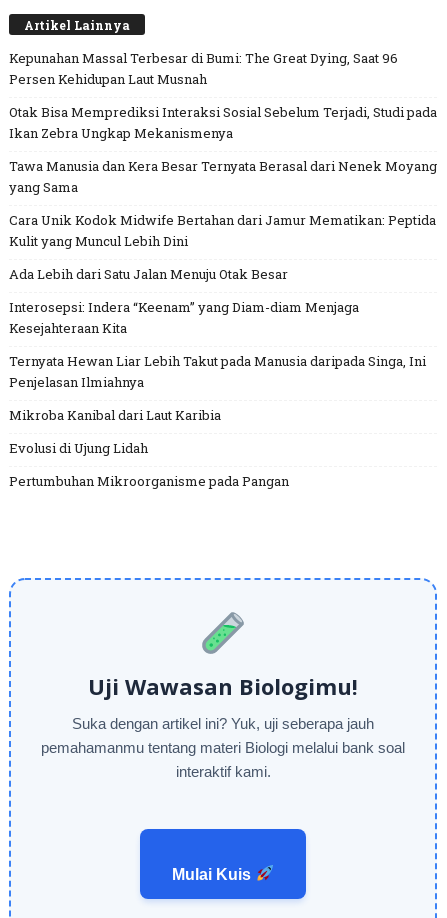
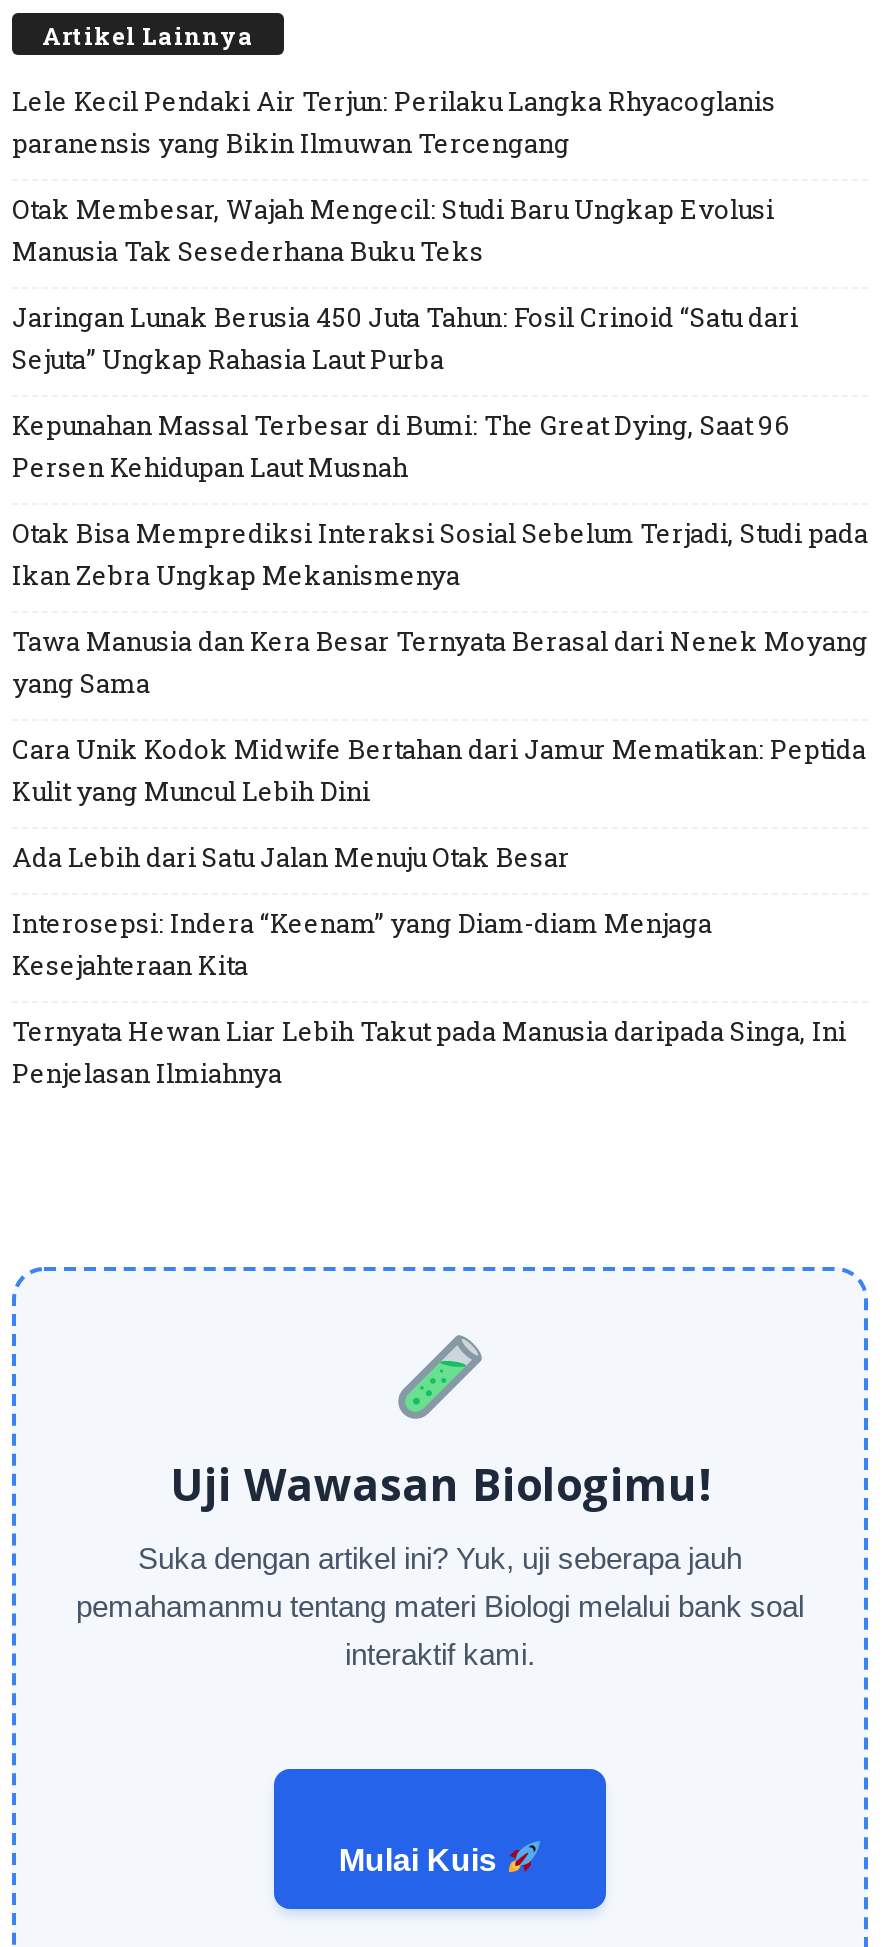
none -> [12,83,798,377] Lele Kecil Pendaki Air Terjun: Perilaku Langka Rhyacoglanis | paranensis yang Bikin Ilmuwan Tercengang | Otak Membesar, Wajah Mengecil: Studi Baru Ungkap Evolusi | Manusia Tak Sesederhana Buku Teks | Jaringan Lunak Berusia 450 Juta Tahun: Fosil Crinoid “Satu dari | Sejuta” Ungkap Rahasia Laut Purba
moved [9,49,437,391] -> [12,407,868,1091]: Kepunahan Massal Terbesar di Bumi: The Great Dying, Saat 96 | Persen Kehidupan Laut Musnah | Otak Bisa Memprediksi Interaksi Sosial Sebelum Terjadi, Studi pada | ... | Ternyata Hewan Liar Lebih Takut pada Manusia daripada Singa, Ini | Penjelasan Ilmiahnya
[9,406,289,490] Mikroba Kanibal dari Laut Karibia | Evolusi di Ujung Lidah | Pertumbuhan Mikroorganisme pada Pangan -> none

